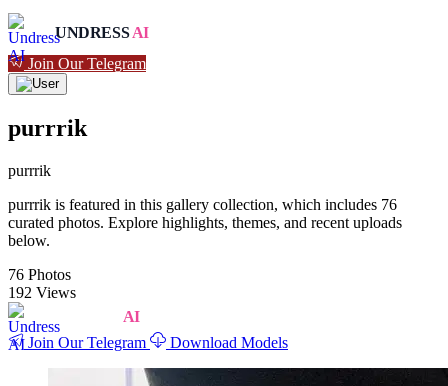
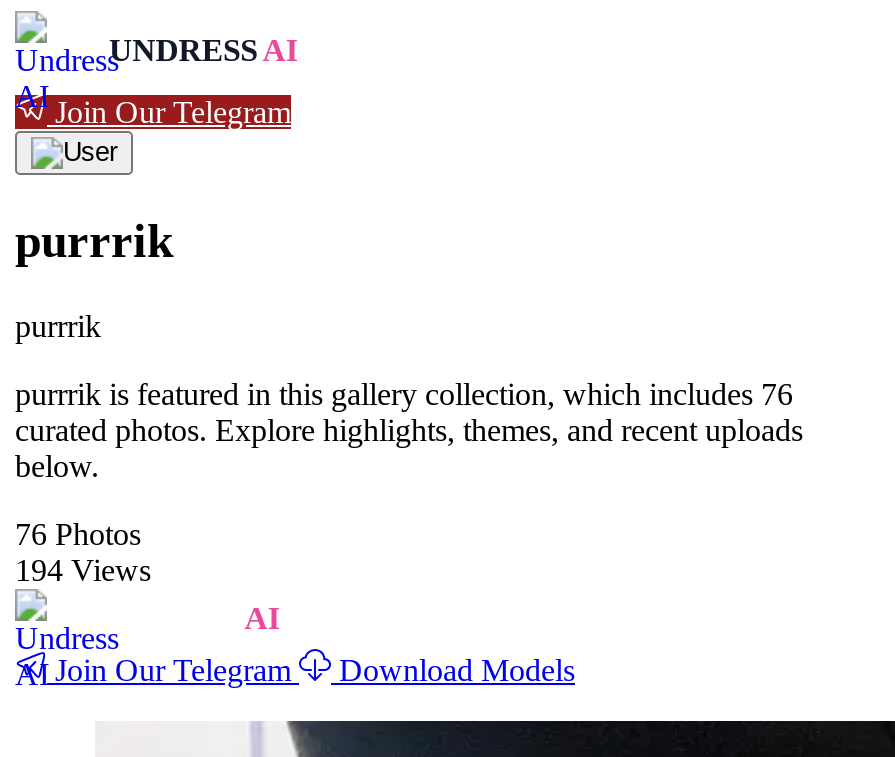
[8,284,76,301] 192 Views -> [15,554,151,588] 194 Views

